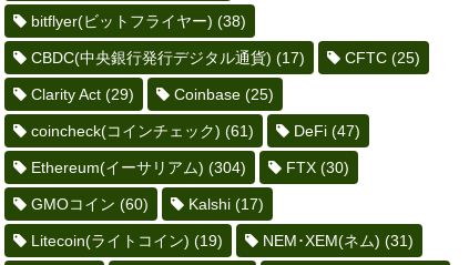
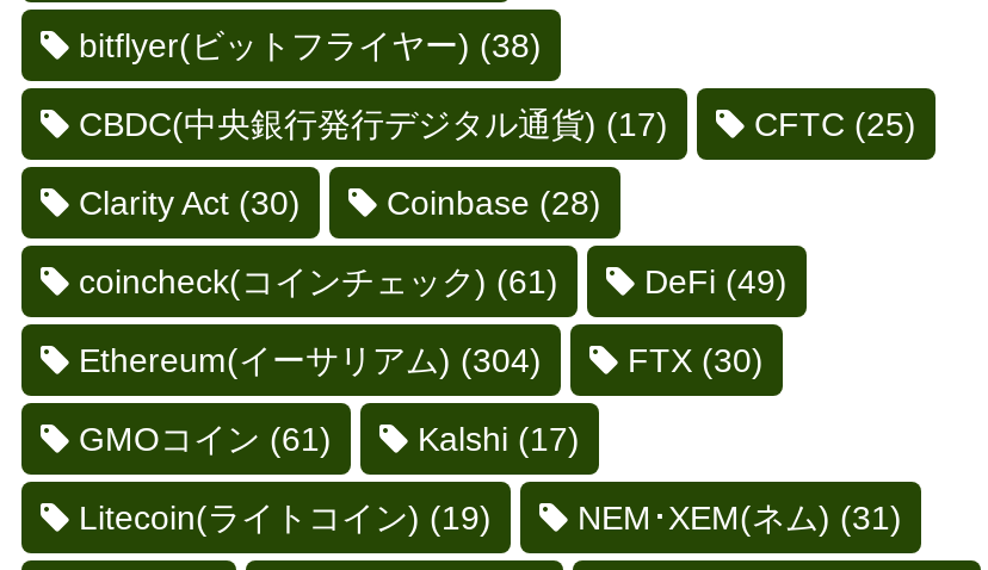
[31,86,134,104] Clarity Act (29) -> [79,185,301,223] Clarity Act (30)
[174,86,274,104] Coinbase (25) -> [387,185,601,223] Coinbase (28)
[294,122,360,140] DeFi (47) -> [644,263,788,301] DeFi (49)
[31,196,149,213] GMOコイン(60) -> [79,421,332,459] GMOコイン(61)

